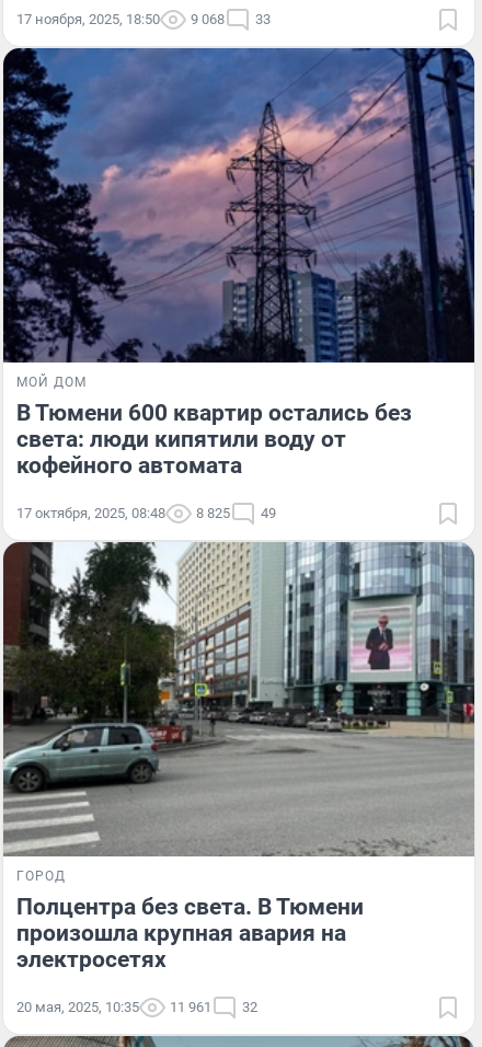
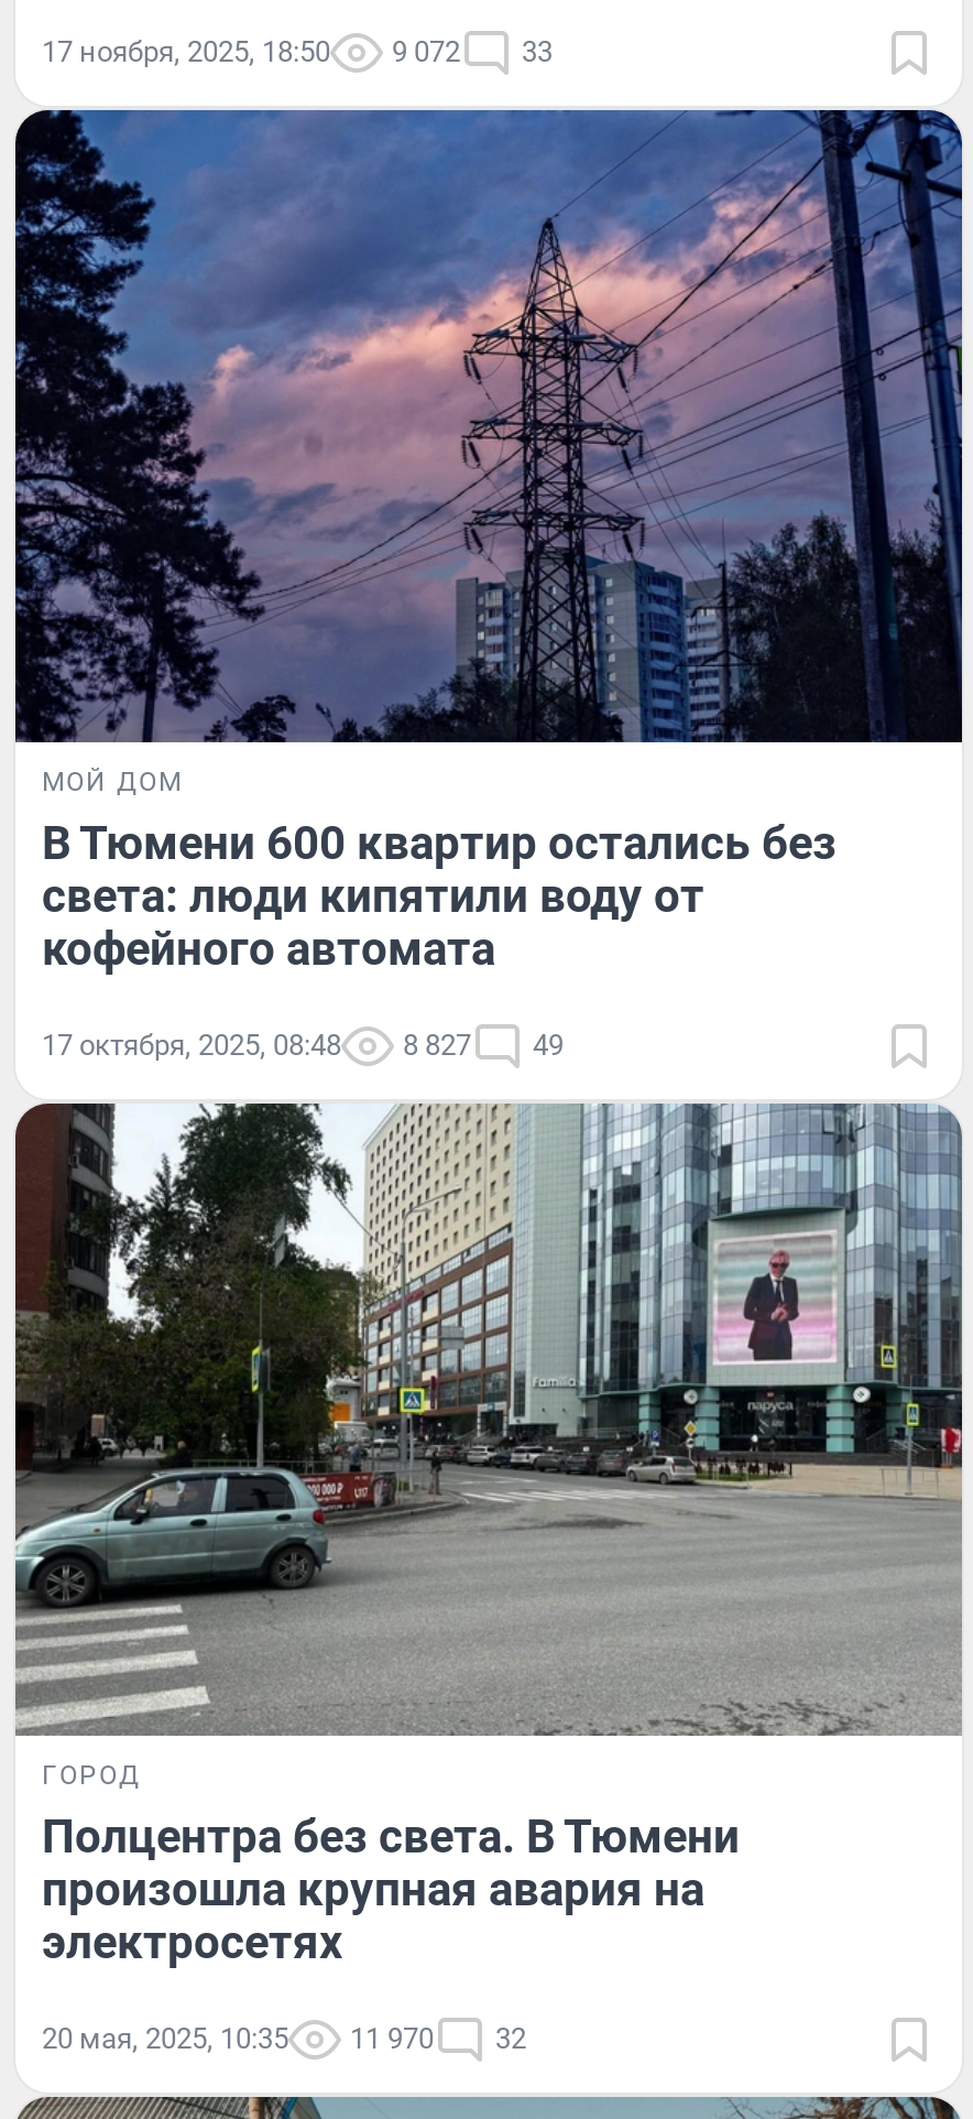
[16,11,271,28] 17 ноября, 2025, 18:50 9 068 33 -> [42,36,553,69] 17 ноября, 2025, 18:50 9 072 33
[16,505,276,521] 17 октября, 2025, 08:48 8 825 49 -> [42,1029,564,1062] 17 октября, 2025, 08:48 8 827 49
[16,998,257,1015] 20 мая, 2025, 10:35 11 961 32 -> [42,2021,526,2054] 20 мая, 2025, 10:35 11 970 32

